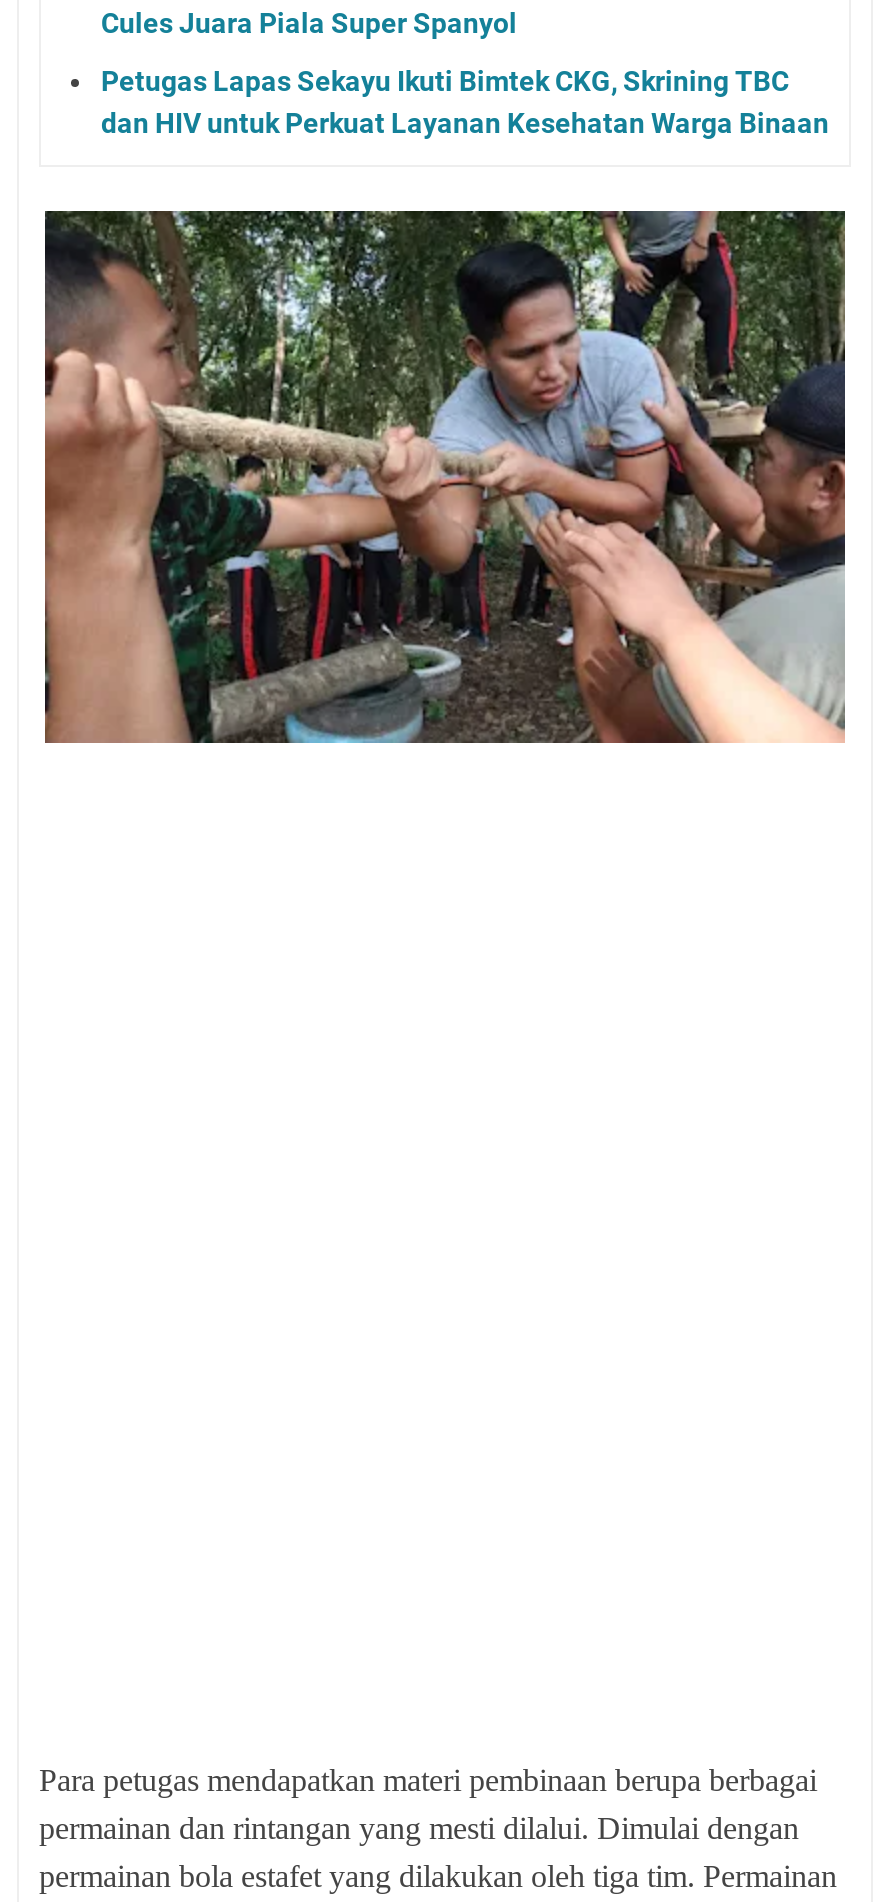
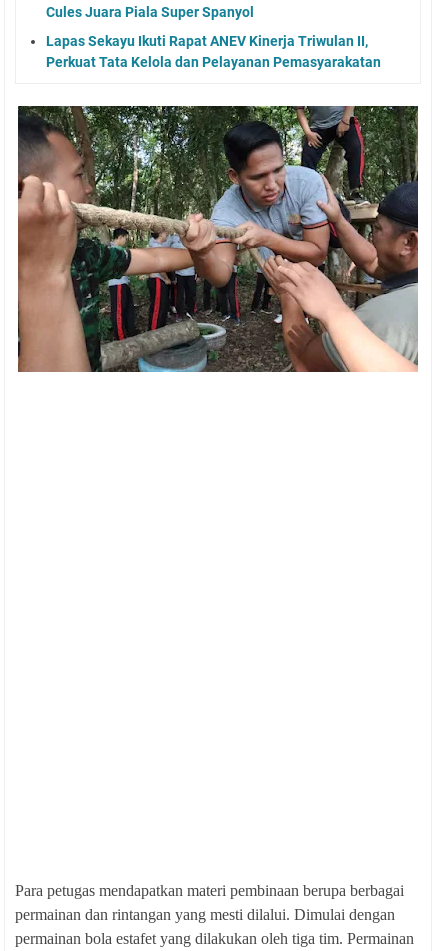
[101,65,829,139] Petugas Lapas Sekayu Ikuti Bimtek CKG, Skrining TBC | dan HIV untuk Perkuat Layanan Kesehatan Warga Binaan -> [46,33,381,70] Lapas Sekayu Ikuti Rapat ANEV Kinerja Triwulan II, | Perkuat Tata Kelola dan Pelayanan Pemasyarakatan

